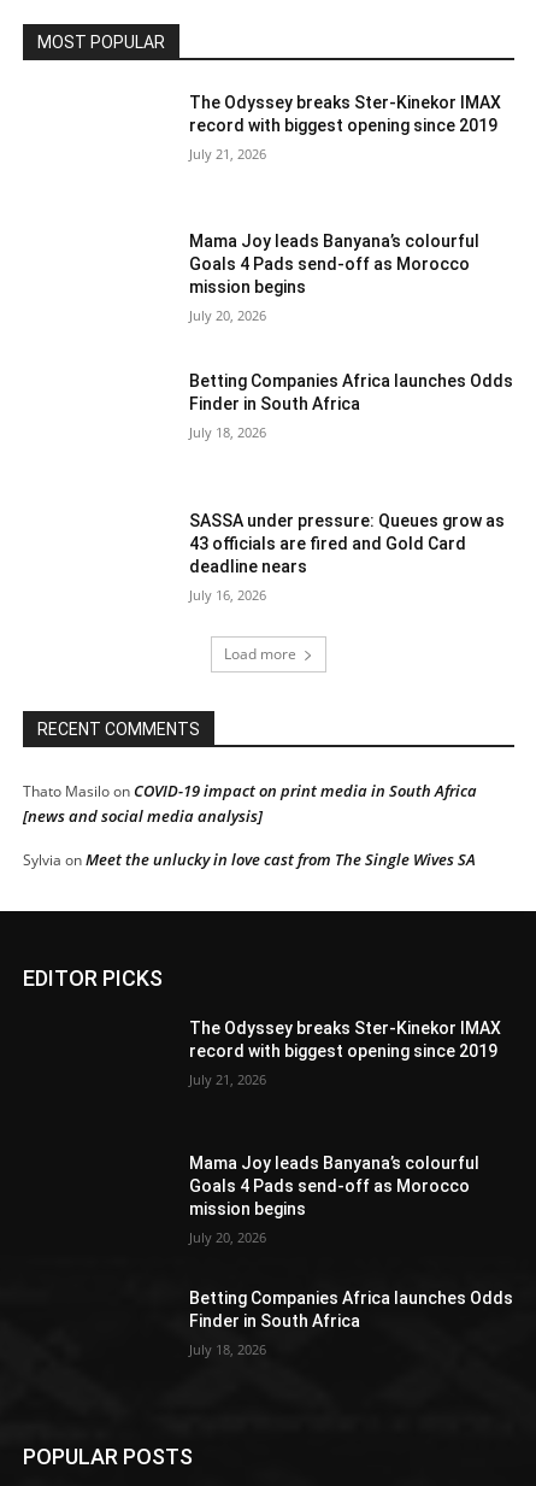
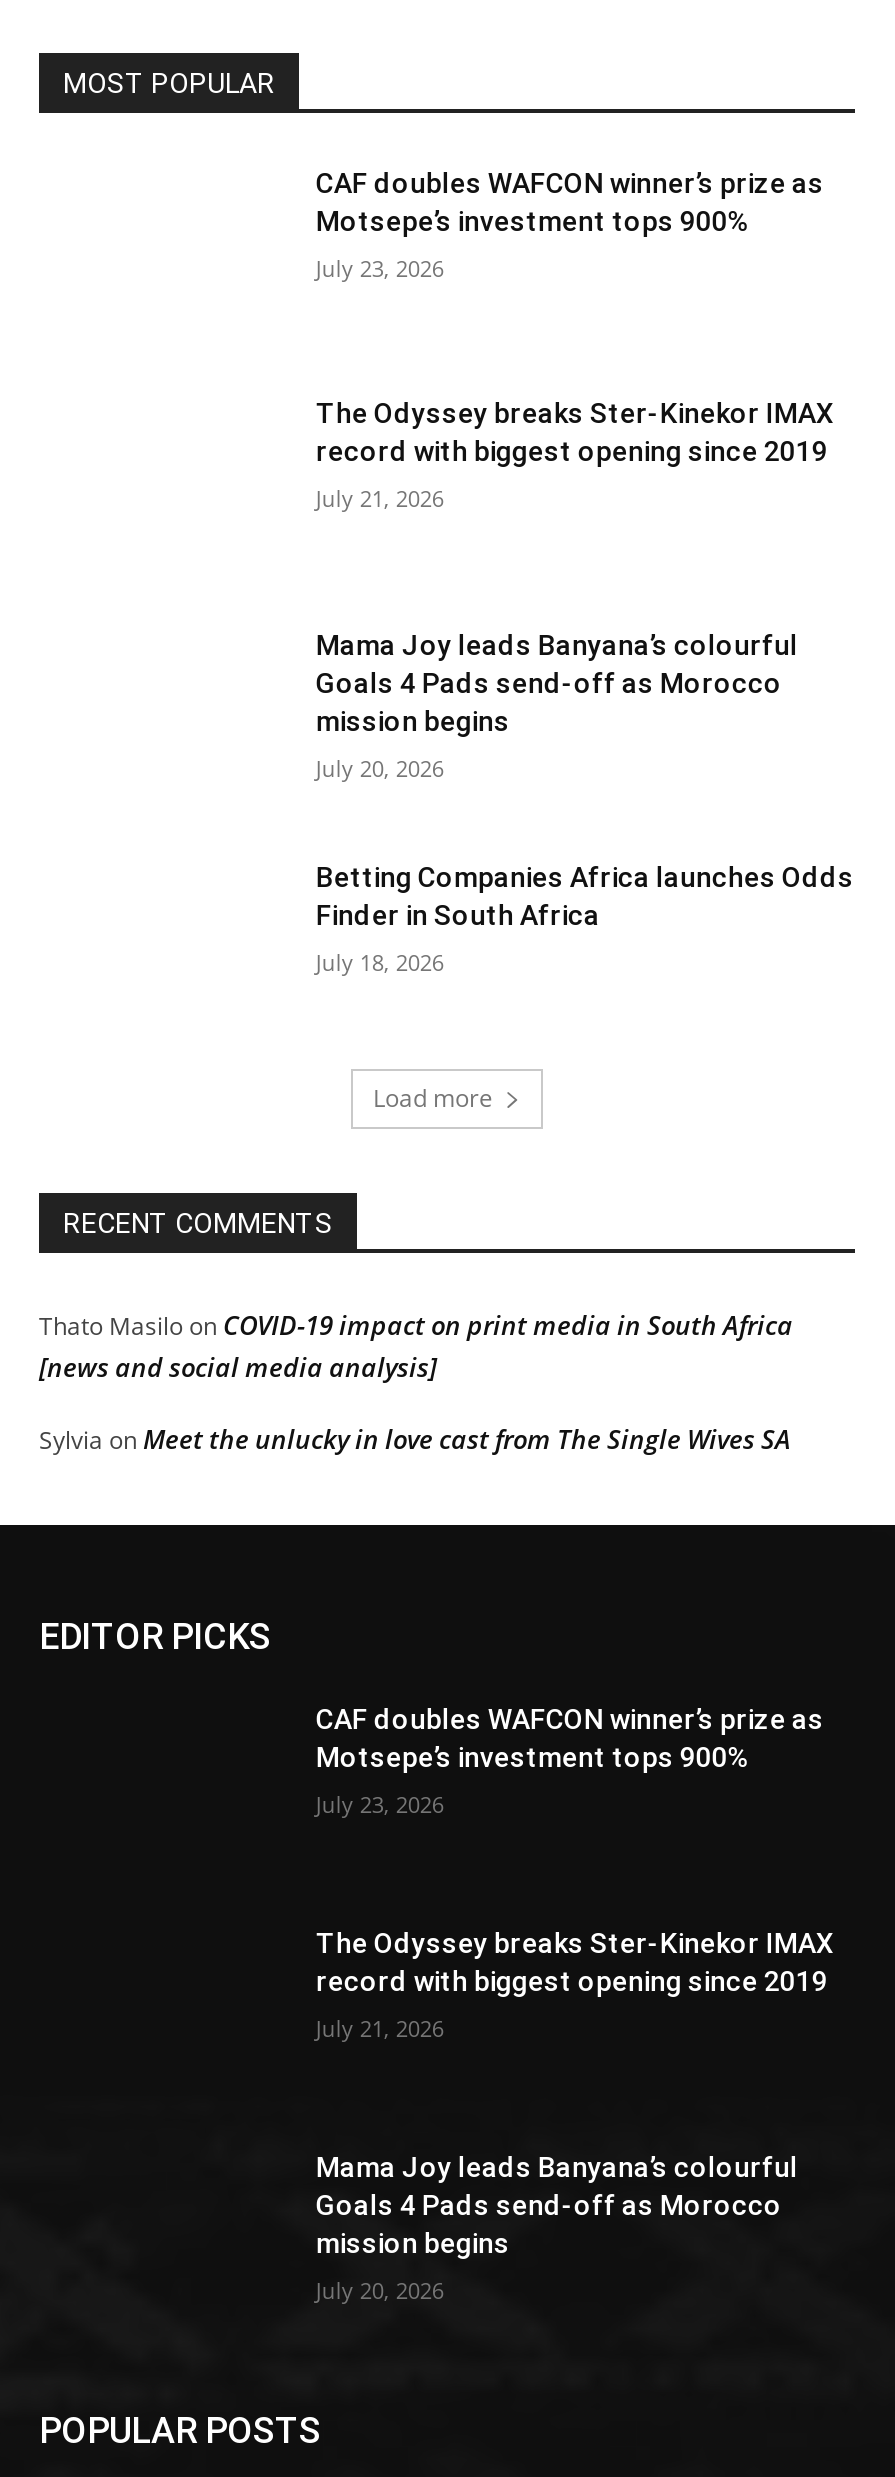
none -> [316,166,824,282] CAF doubles WAFCON winner’s prize as | Motsepe’s investment tops 900% | July 23, 2026
moved [190,92,514,441] -> [316,397,854,976]: The Odyssey breaks Ster-Kinekor IMAX | record with biggest opening since 2019 | July 21, 2026 | ... | Finder in South Africa | July 18, 2026
[190,510,505,603] SASSA under pressure: Queues grow as | 43 officials are fired and Gold Card | deadline nears | July 16, 2026 -> none
none -> [316,1703,824,1819] CAF doubles WAFCON winner’s prize as | Motsepe’s investment tops 900% | July 23, 2026
moved [190,1019,502,1246] -> [316,1927,834,2304]: The Odyssey breaks Ster-Kinekor IMAX | record with biggest opening since 2019 | July 21, 2026 | Mama Joy leads Banyana’s colourful | Goals 4 Pads send-off as Morocco | mission begins | July 20, 2026
[190,1288,514,1358] Betting Companies Africa launches Odds | Finder in South Africa | July 18, 2026 -> none

